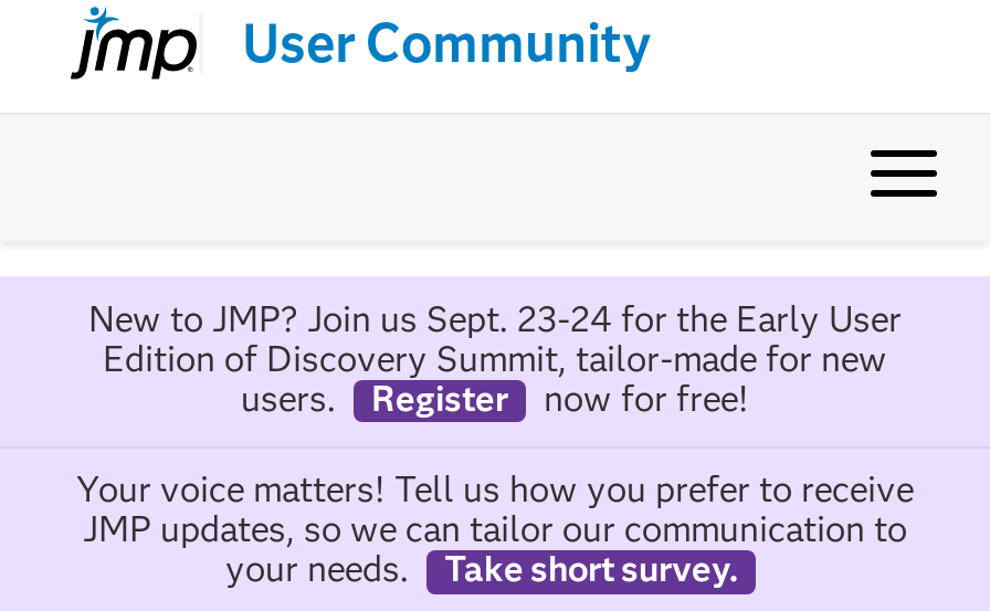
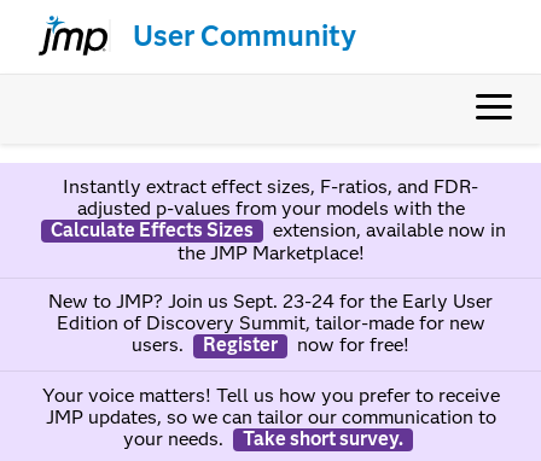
none -> [50,175,505,265] Instantly extract effect sizes, F-ratios, and FDR- | adjusted p-values from your models with the | Calculate Effects Sizes | extension, available now in | the JMP Marketplace!

